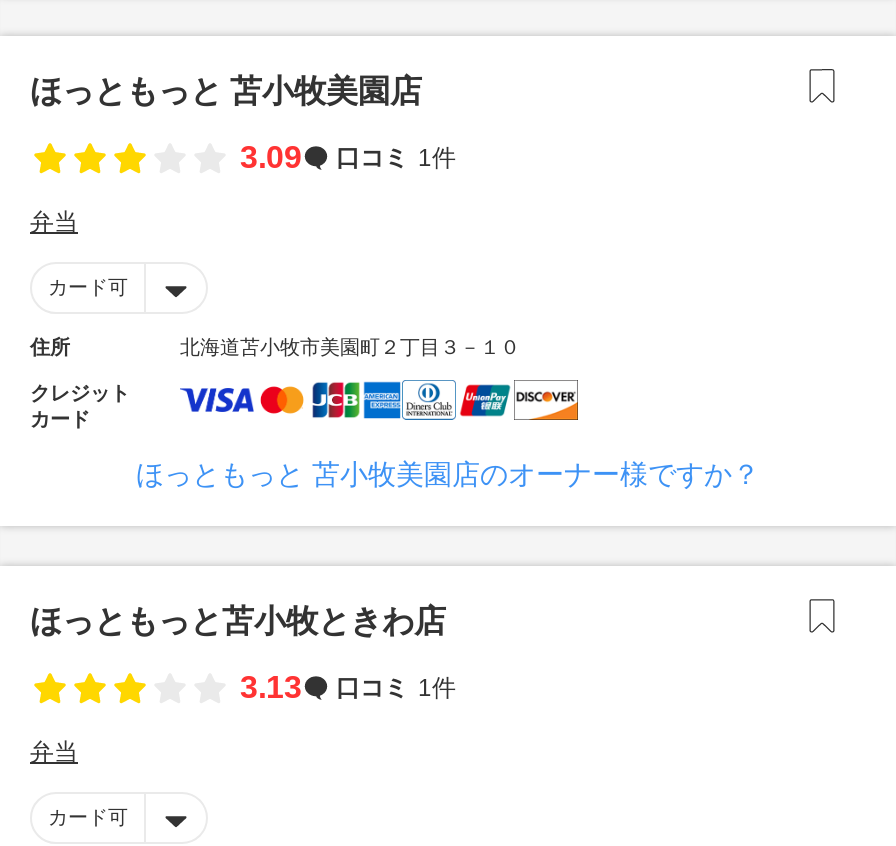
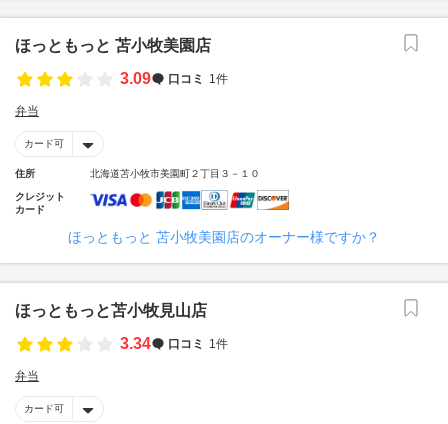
[30,604,446,638] ほっともっと苫小牧ときわ店 -> [15,302,207,319] ほっともっと苫小牧見山店
[240,670,456,704] 3.13 口コミ 1件 -> [120,335,228,352] 3.34 口コミ 1件

